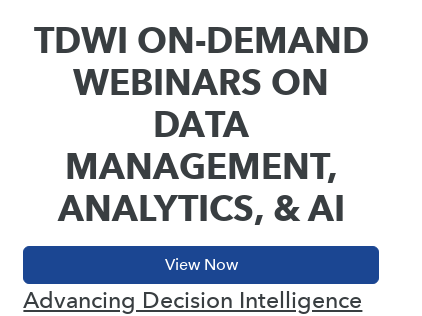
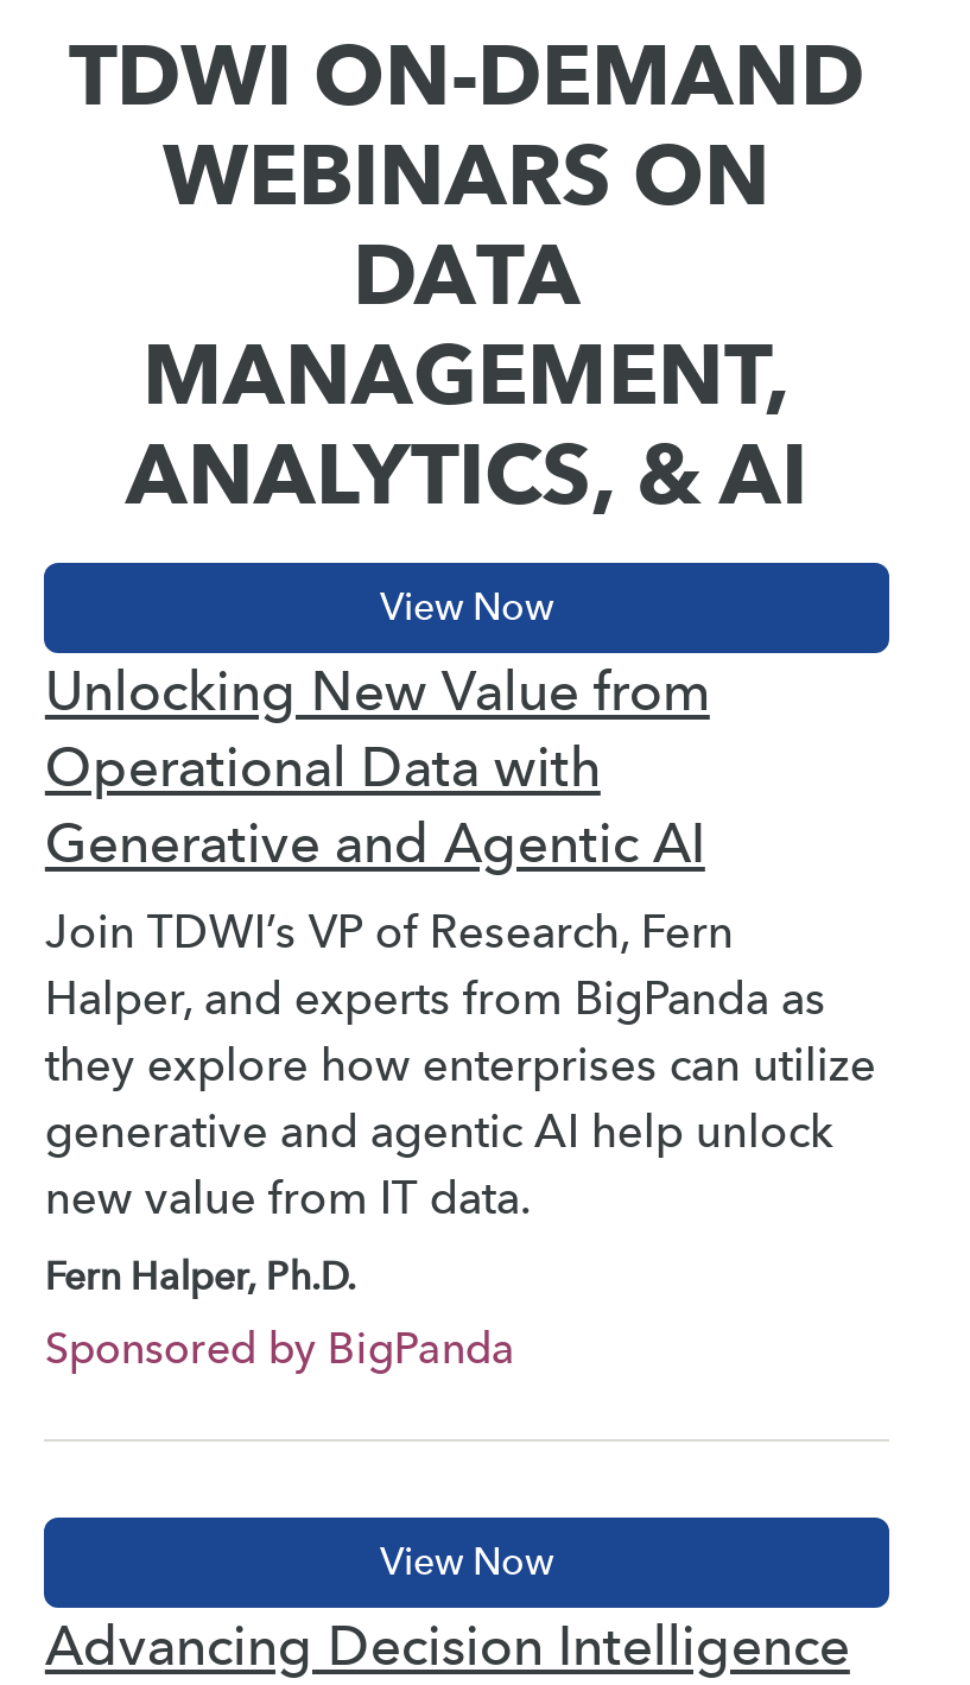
none -> [45,657,876,1375] Unlocking New Value from | Operational Data with | Generative and Agentic AI | Join TDWI’s VP of Research, Fern | Halper, and experts from BigPanda as | they explore how enterprises can utilize | generative and agentic AI help unlock | new value from IT data. | Fern Halper, Ph.D. | Sponsored by BigPanda

